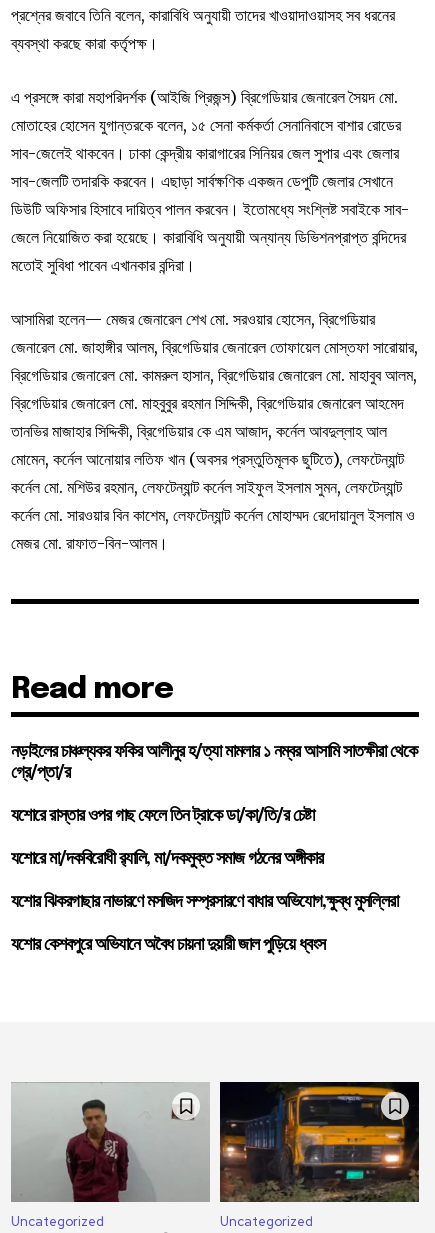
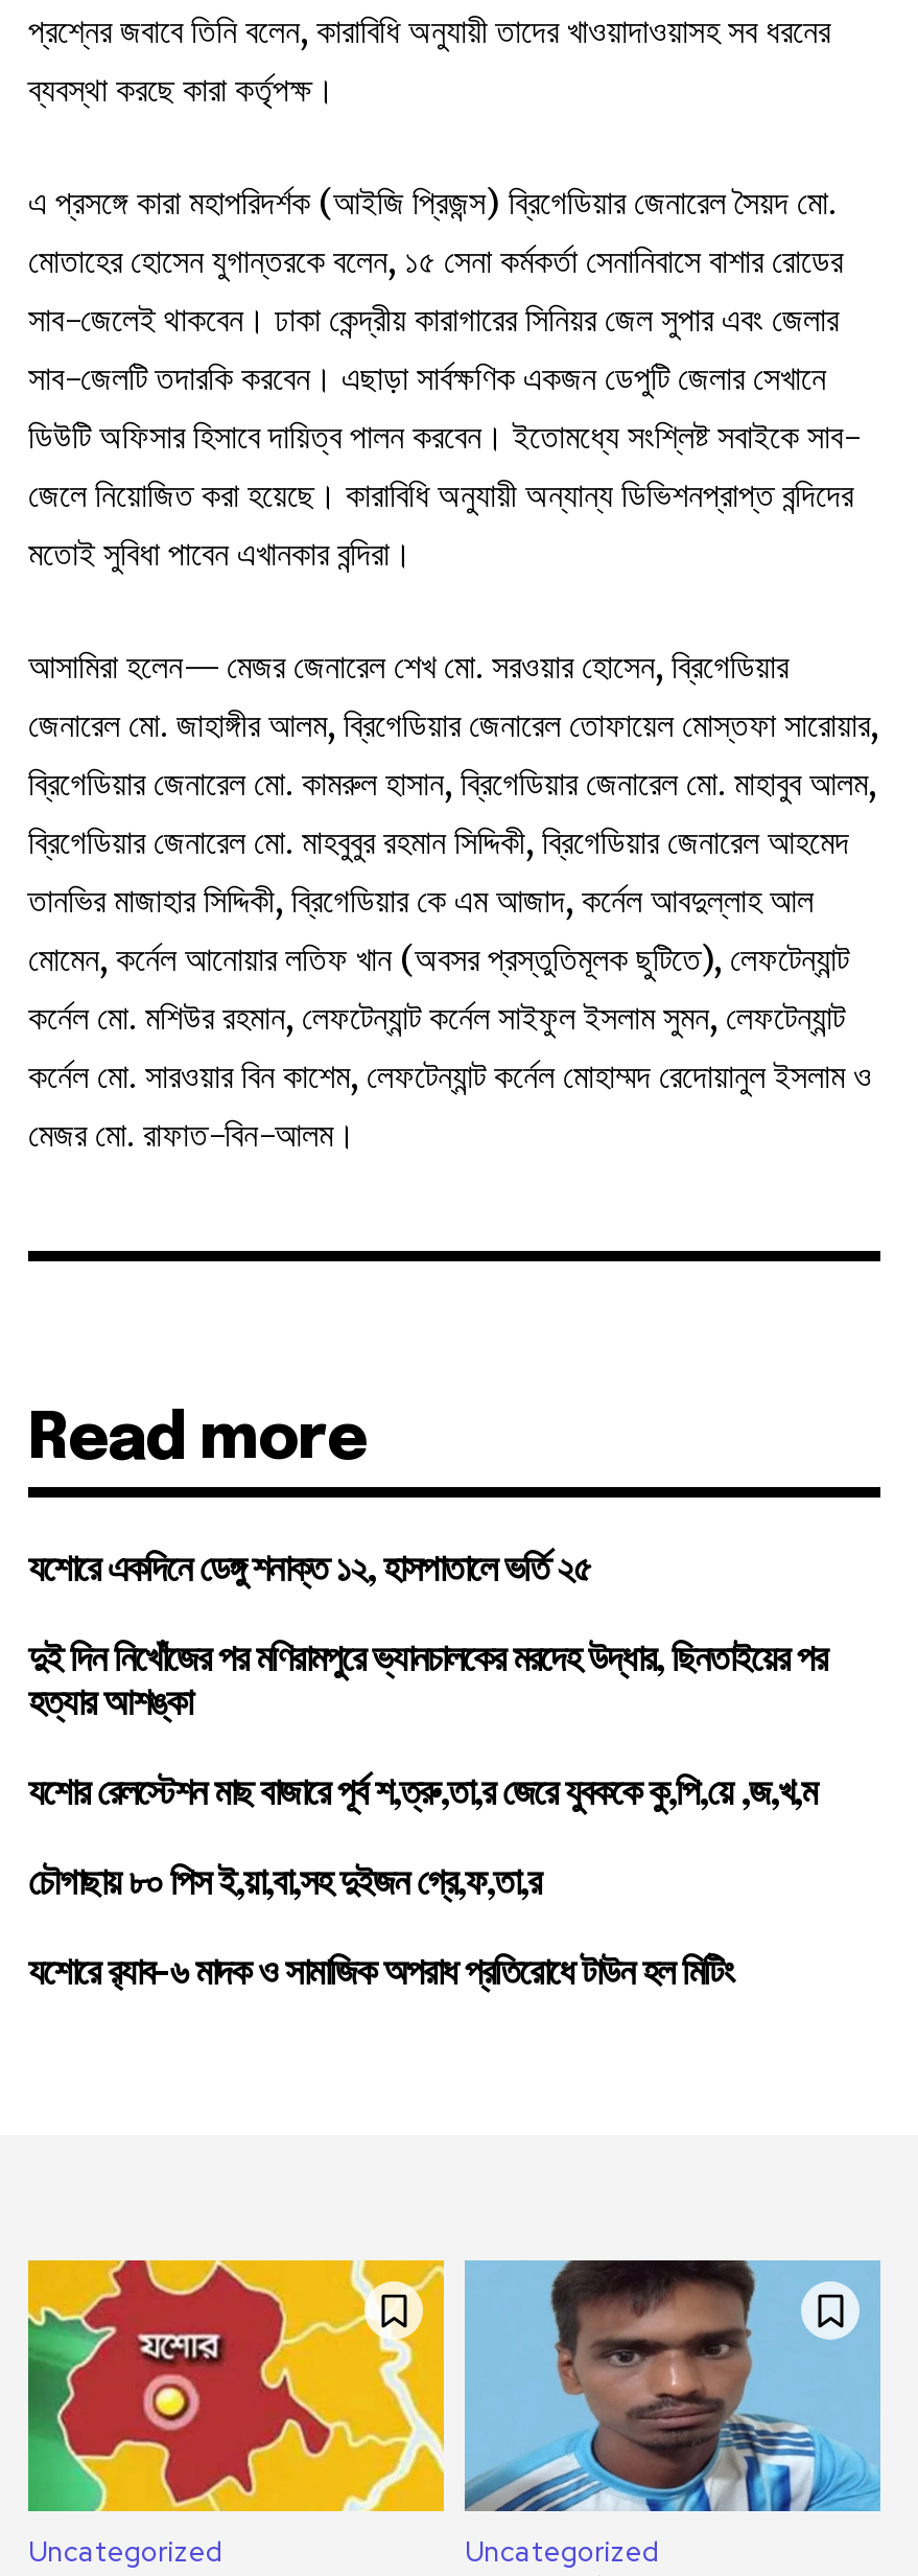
[11,743,417,782] নড়াইলের চাঞ্চল্যকর ফকির আলীনুর হ/ত্যা মামলার ১ নম্বর আসামি সাতক্ষীরা থেকে | গ্রে/প্তা/র -> [28,1553,590,1590] যশোরে একদিনে ডেঙ্গু শনাক্ত ১২, হাসপাতালে ভর্তি ২৫
[11,807,314,825] যশোরে রাস্তার ওপর গাছ ফেলে তিন ট্রাকে ডা/কা/তি/র চেষ্টা -> [28,1643,826,1724] দুই দিন নিখোঁজের পর মণিরামপুরে ভ্যানচালকের মরদেহ উদ্ধার, ছিনতাইয়ের পর | হত্যার আশঙ্কা
[11,850,323,868] যশোরে মা/দকবিরোধী র‍্যালি, মা/দকমুক্ত সমাজ গঠনের অঙ্গীকার -> [28,1776,816,1814] যশোর রেলস্টেশন মাছ বাজারে পূর্ব শ,ত্রু,তা,র জেরে যুবককে কু,পি,য়ে ,জ,খ,ম
[11,893,398,911] যশোর ঝিকরগাছার নাভারণে মসজিদ সম্প্রসারণে বাধার অভিযোগ,ক্ষুব্ধ মুসল্লিরা -> [28,1866,540,1904] চৌগাছায় ৮০ পিস ই,য়া,বা,সহ দুইজন গ্রে,ফ,তা,র
[11,936,325,954] যশোর কেশবপুরে অভিযানে অবৈধ চায়না দুয়ারী জাল পুড়িয়ে ধ্বংস -> [28,1956,732,1994] যশোরে র‍্যাব-৬ মাদক ও সামাজিক অপরাধ প্রতিরোধে টাউন হল মিটিং
[11,1082,210,1203] [image] -> [26,2258,446,2513] [image]
[219,1081,420,1203] [image] -> [463,2258,882,2513] [image]

